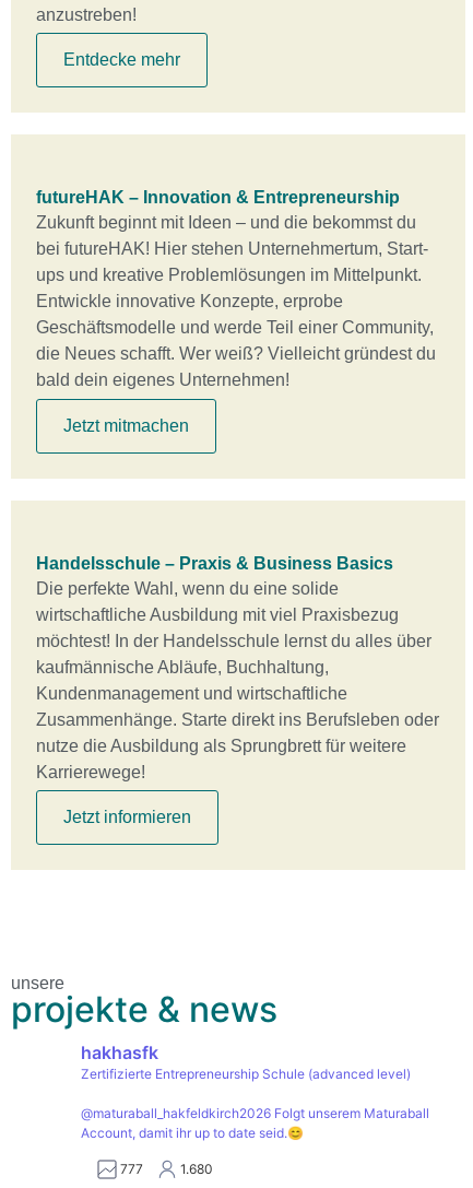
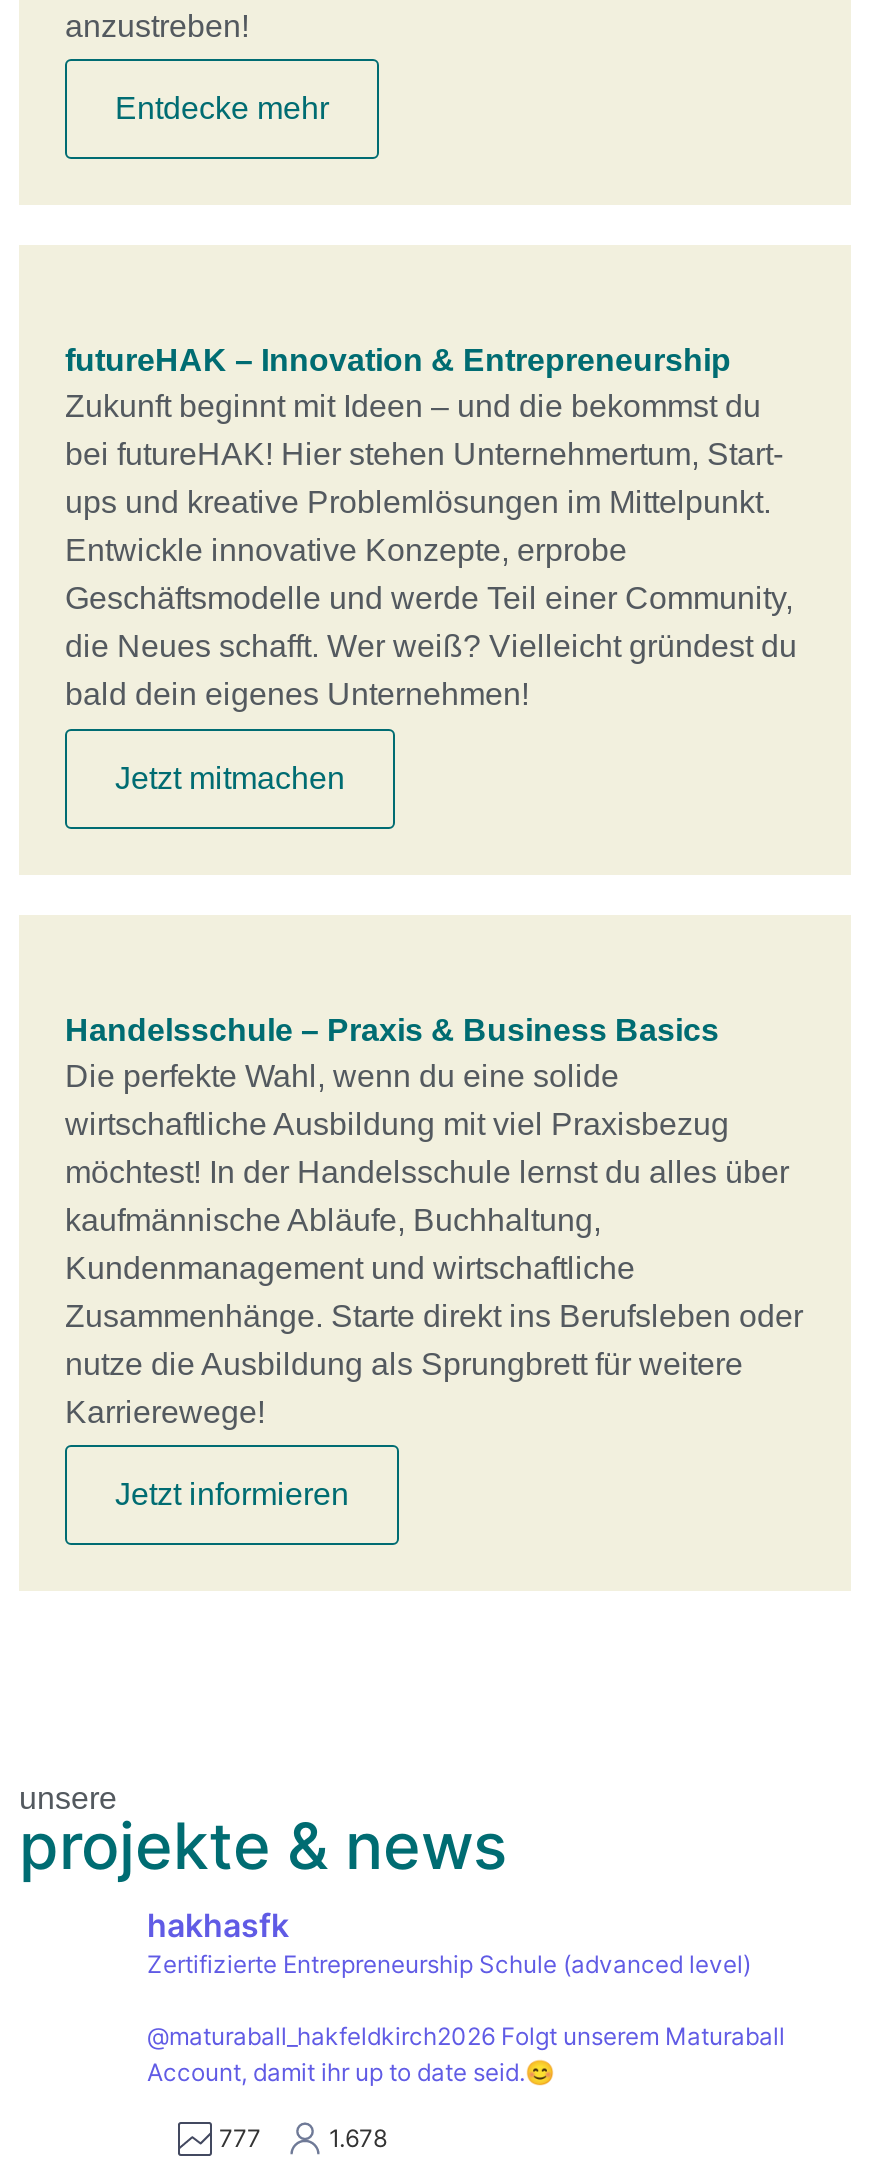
[180,1160,213,1177] 1.680 -> [329,2123,387,2153] 1.678

